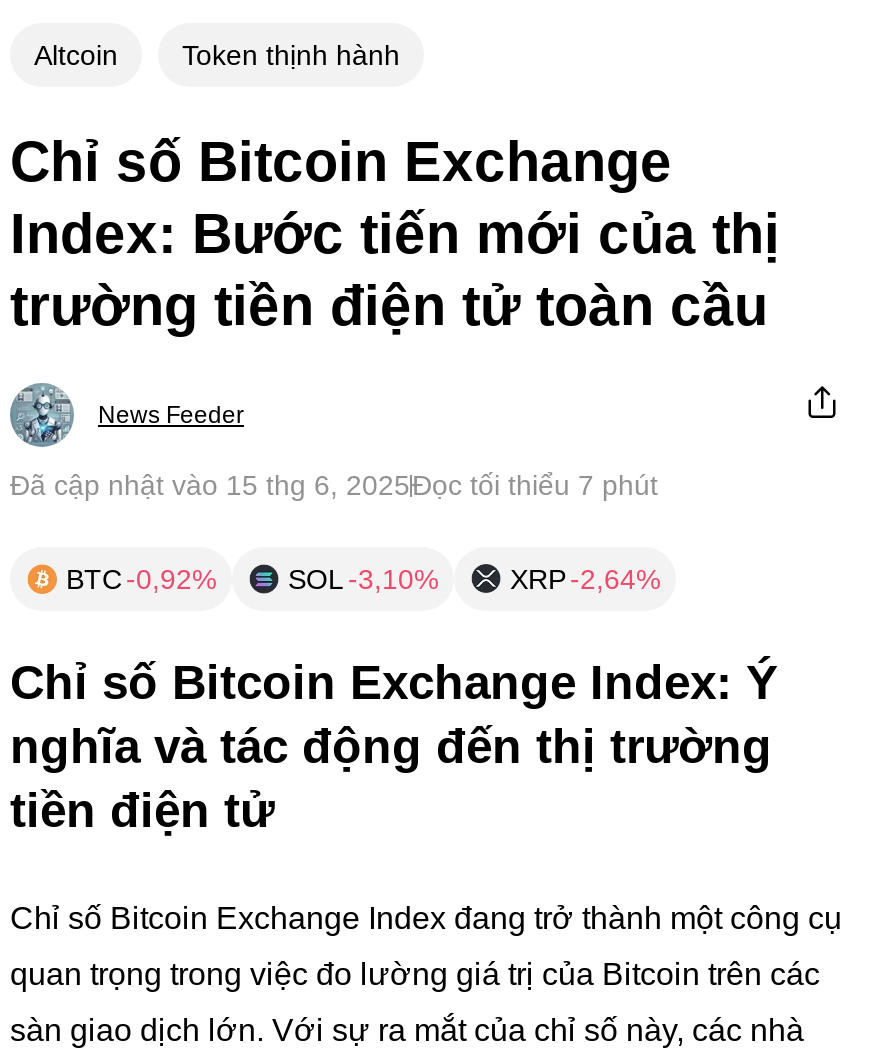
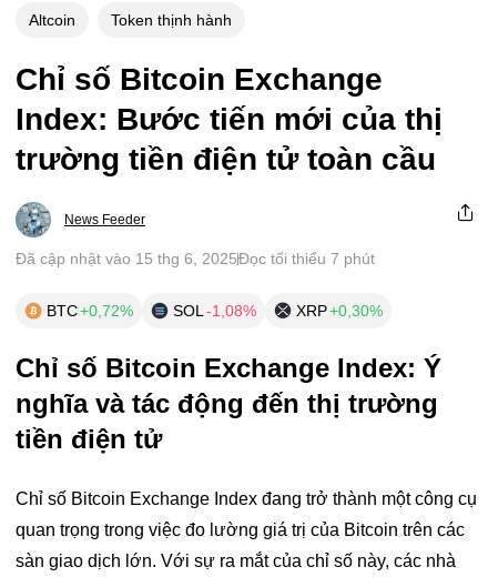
[66,563,216,595] BTC -0,92% -> [47,302,133,320] BTC +0,72%
[288,563,438,595] SOL -3,10% -> [173,302,256,320] SOL -1,08%
[510,563,660,595] XRP -2,64% -> [296,302,383,320] XRP +0,30%

